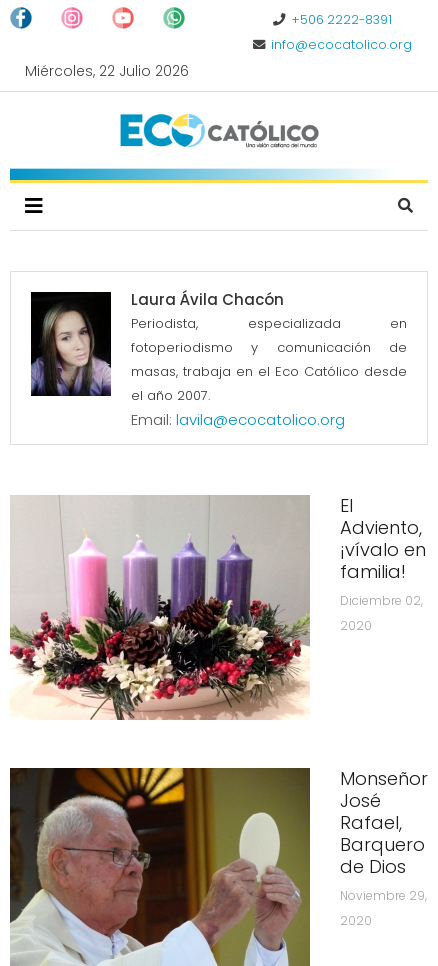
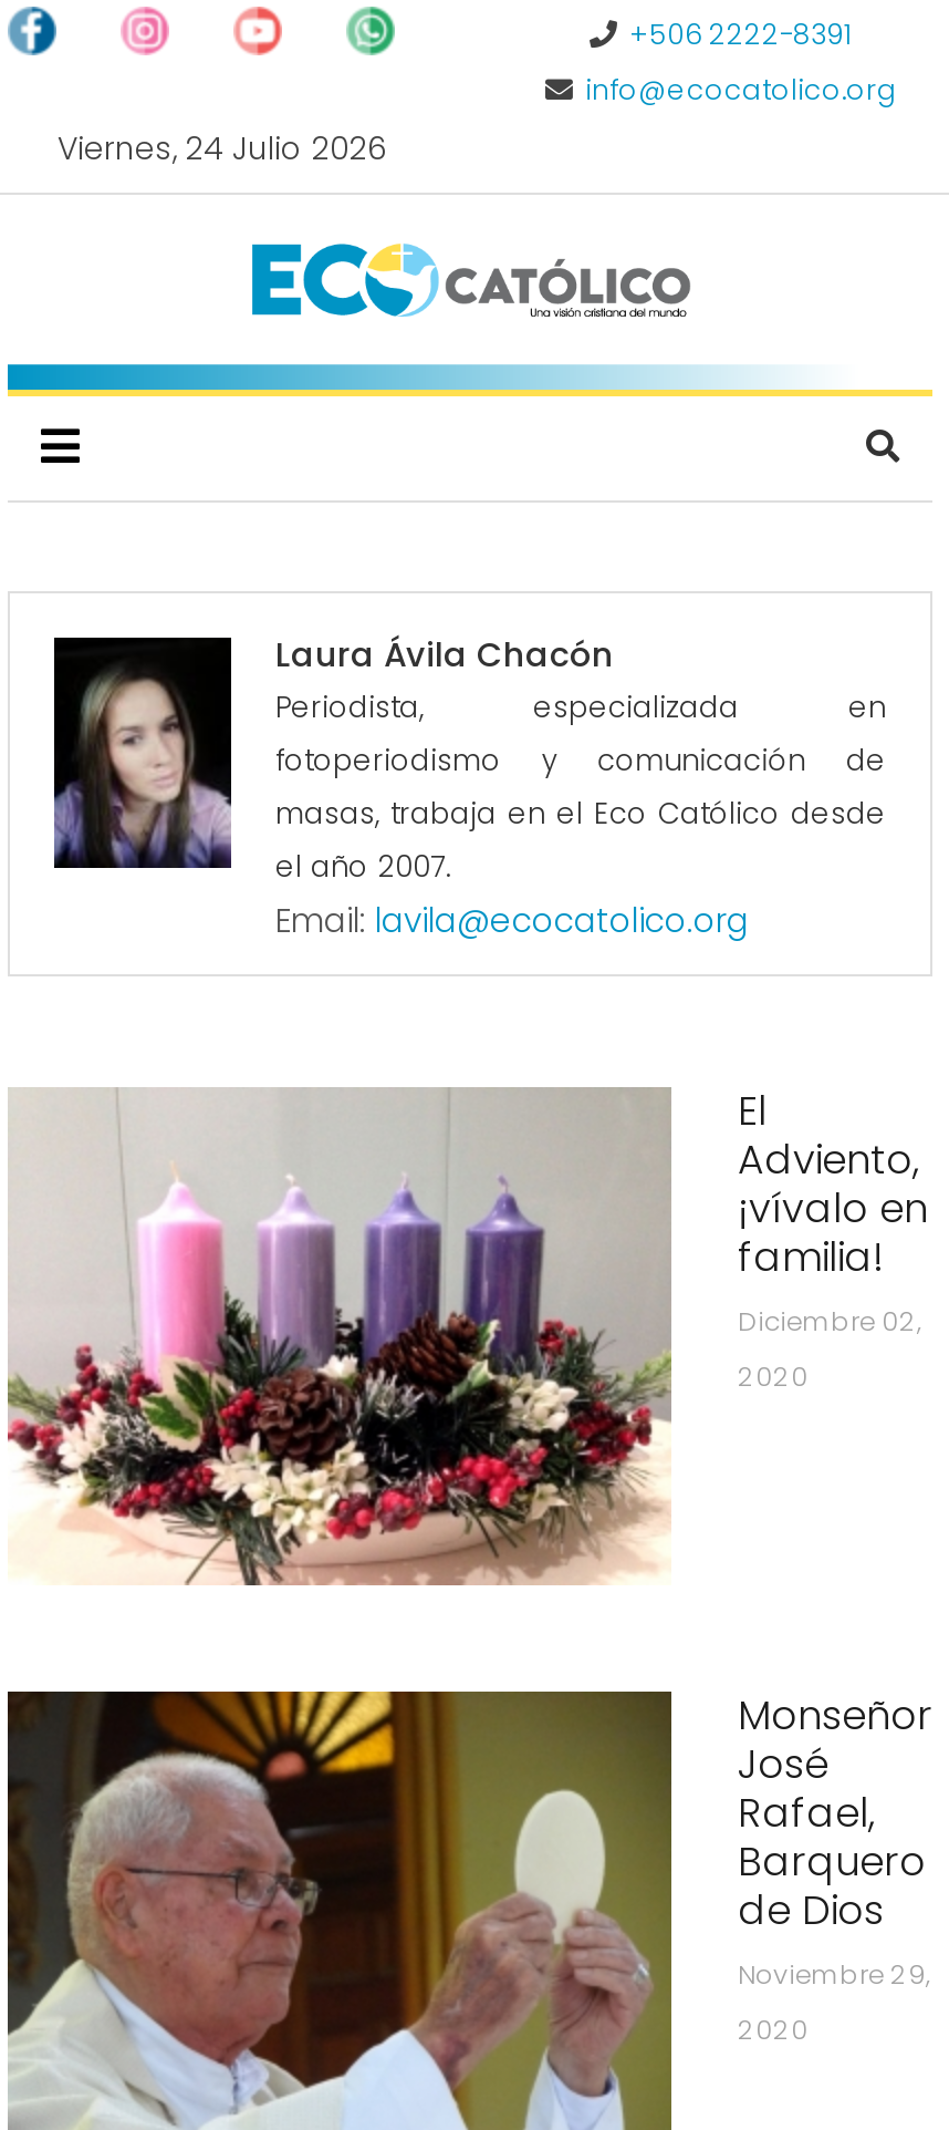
[25,61,189,81] Miércoles, 22 Julio 2026 -> [58,126,387,170] Viernes, 24 Julio 2026

